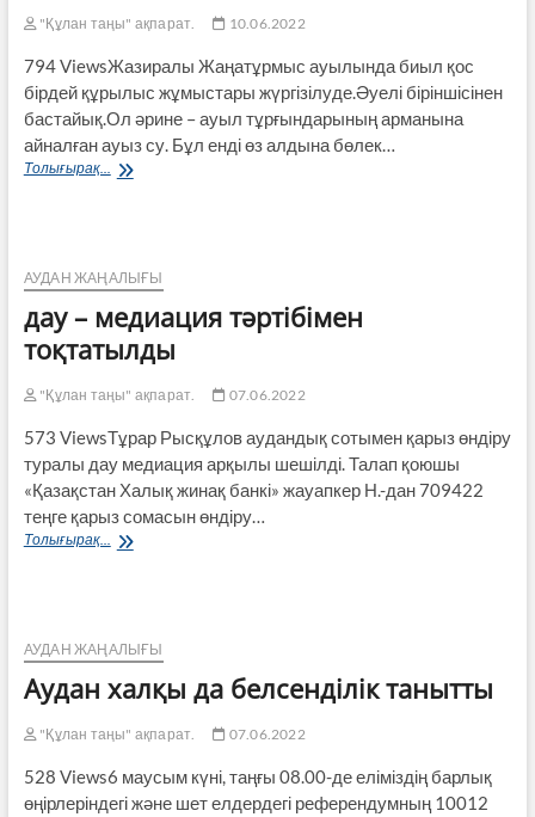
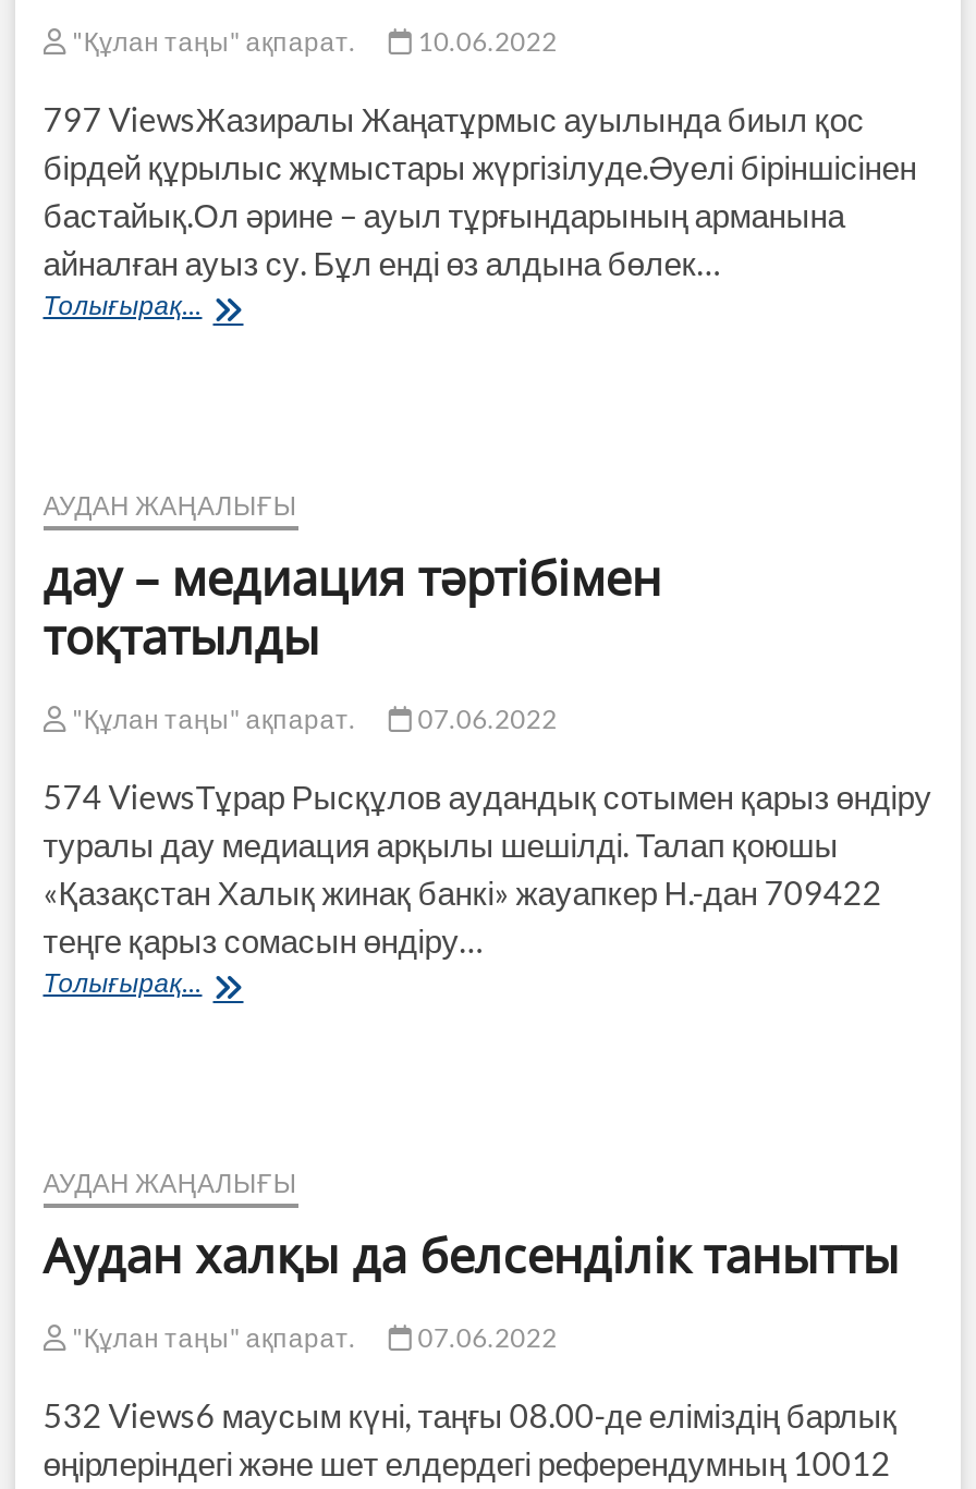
[24,55,474,77] 794 ViewsЖазиралы Жаңатұрмыс ауылында биыл қос -> [43,100,864,139] 797 ViewsЖазиралы Жаңатұрмыс ауылында биыл қос
[24,427,511,448] 573 ViewsТұрар Рысқұлов аудандық сотымен қарыз өндіру -> [43,777,932,816] 574 ViewsТұрар Рысқұлов аудандық сотымен қарыз өндіру
[24,766,492,787] 528 Views6 маусым күні, таңғы 08.00-де еліміздің барлық -> [43,1396,897,1435] 532 Views6 маусым күні, таңғы 08.00-де еліміздің барлық

